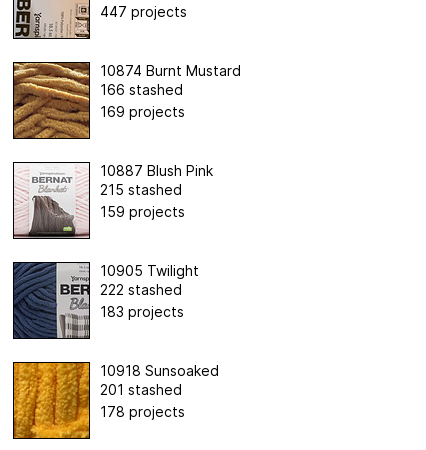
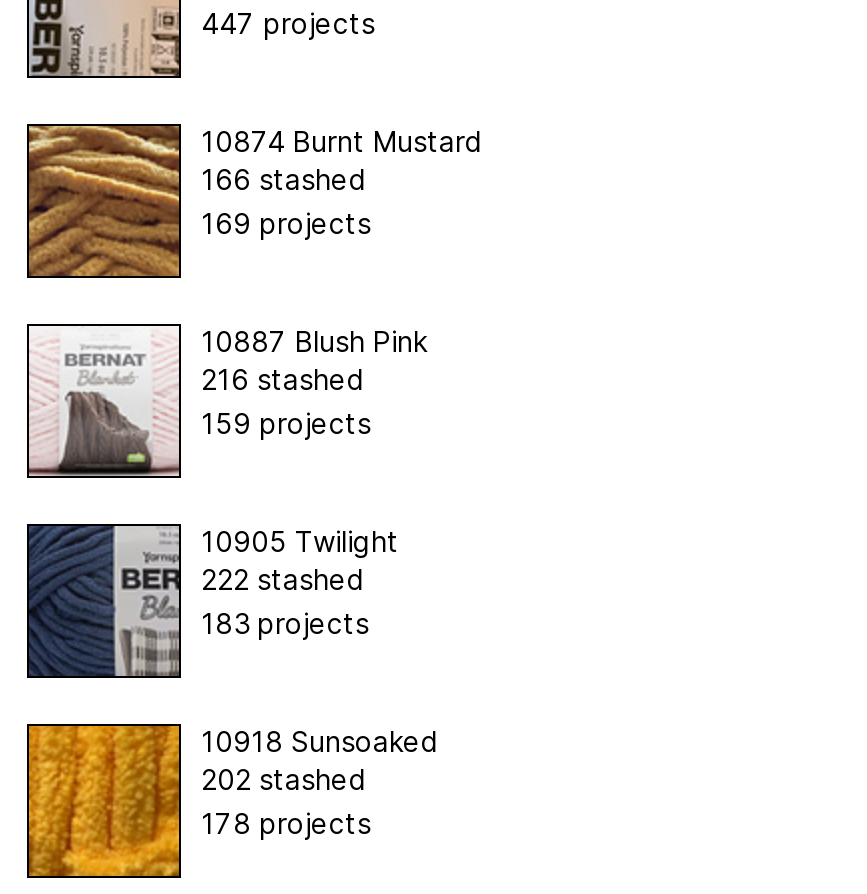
[100,181,182,198] 215 stashed -> [201,362,365,396] 216 stashed
[100,381,182,398] 201 stashed -> [201,762,367,796] 202 stashed

